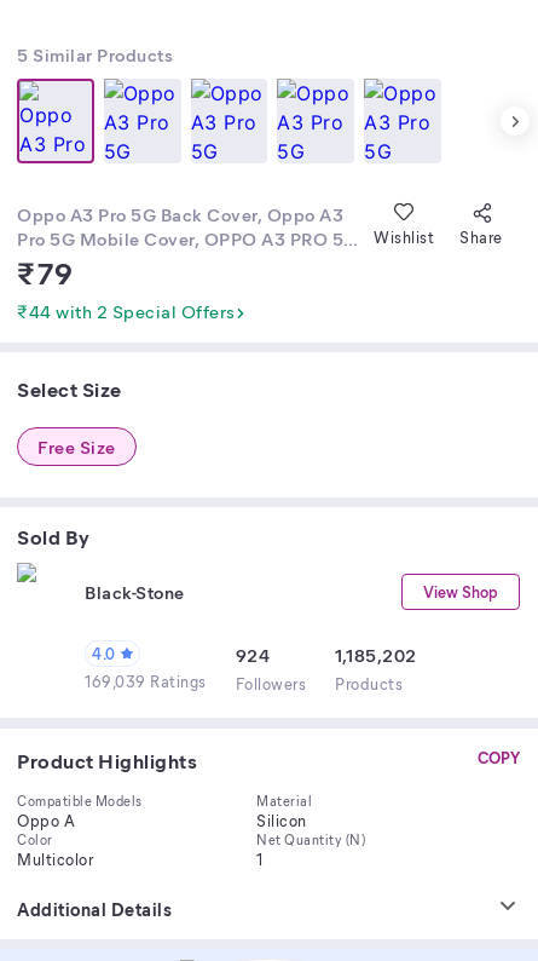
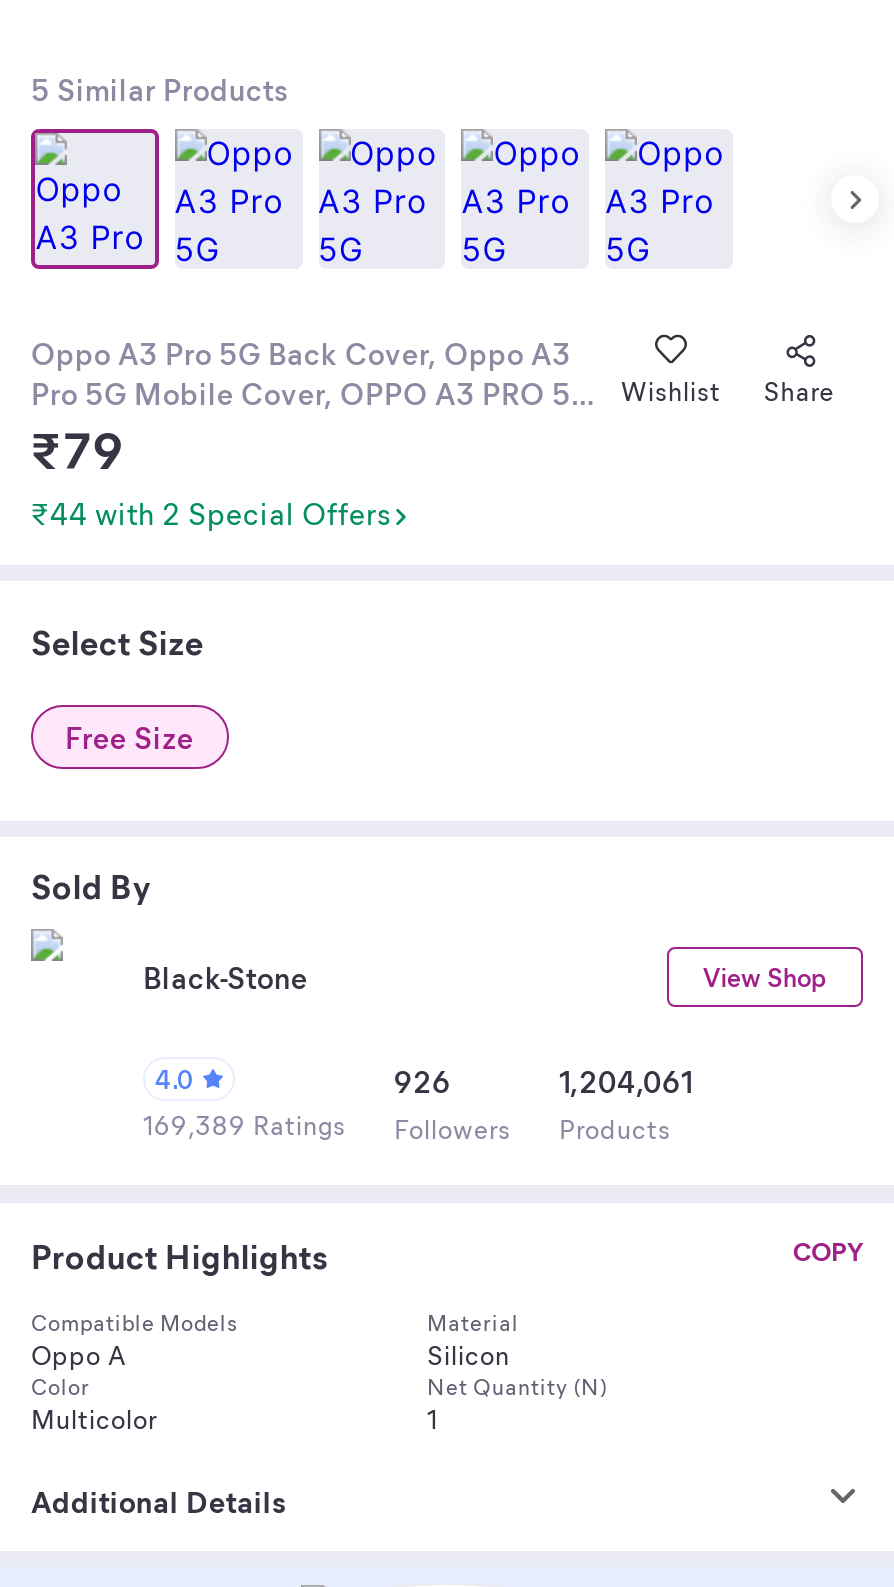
[235,643,270,667] 924 -> [394,1061,451,1101] 926
[335,643,416,667] 1,185,202 -> [559,1061,694,1101] 1,204,061
[85,671,403,694] 169,039 Ratings Followers Products -> [143,1107,671,1145] 169,389 Ratings Followers Products

